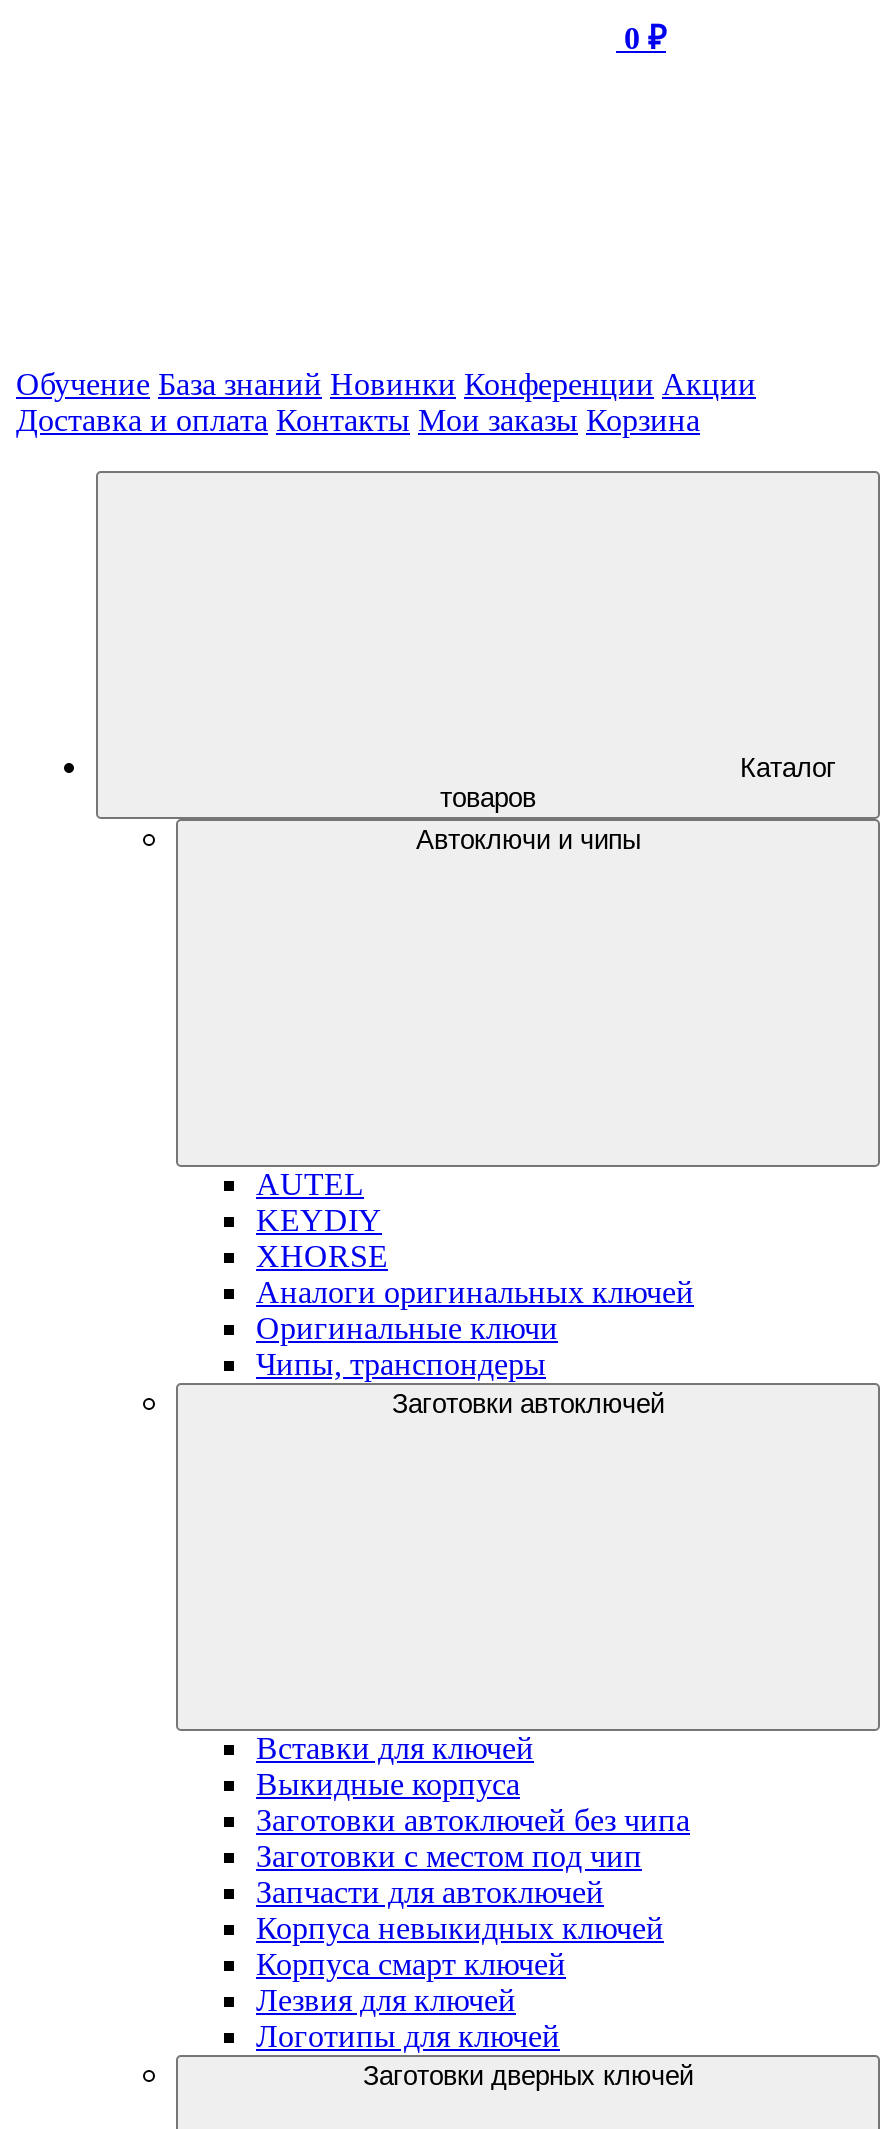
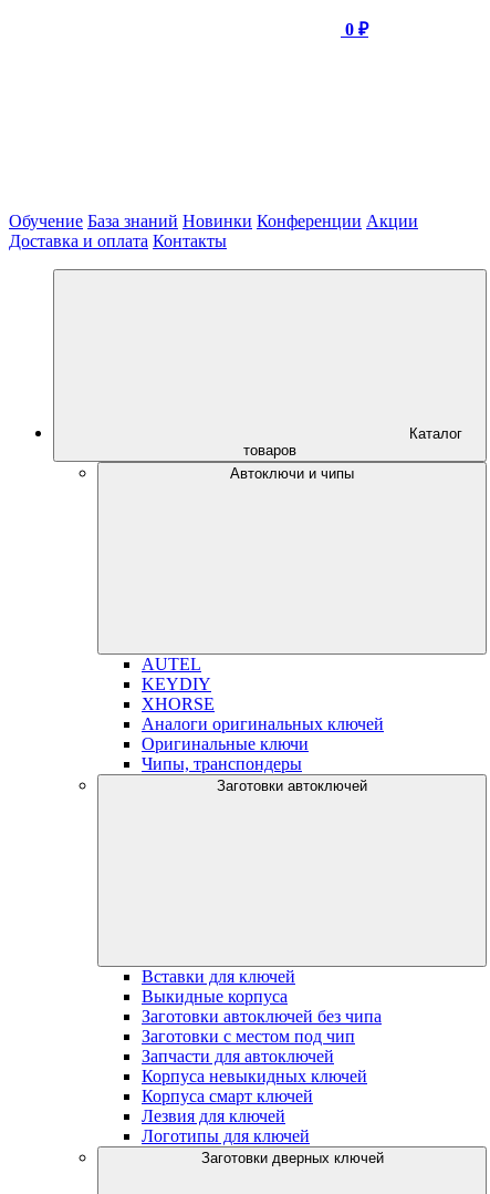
[16,403,700,437] Доставка и оплата Контакты Мои заказы Корзина -> [9,231,227,250] Доставка и оплата Контакты

